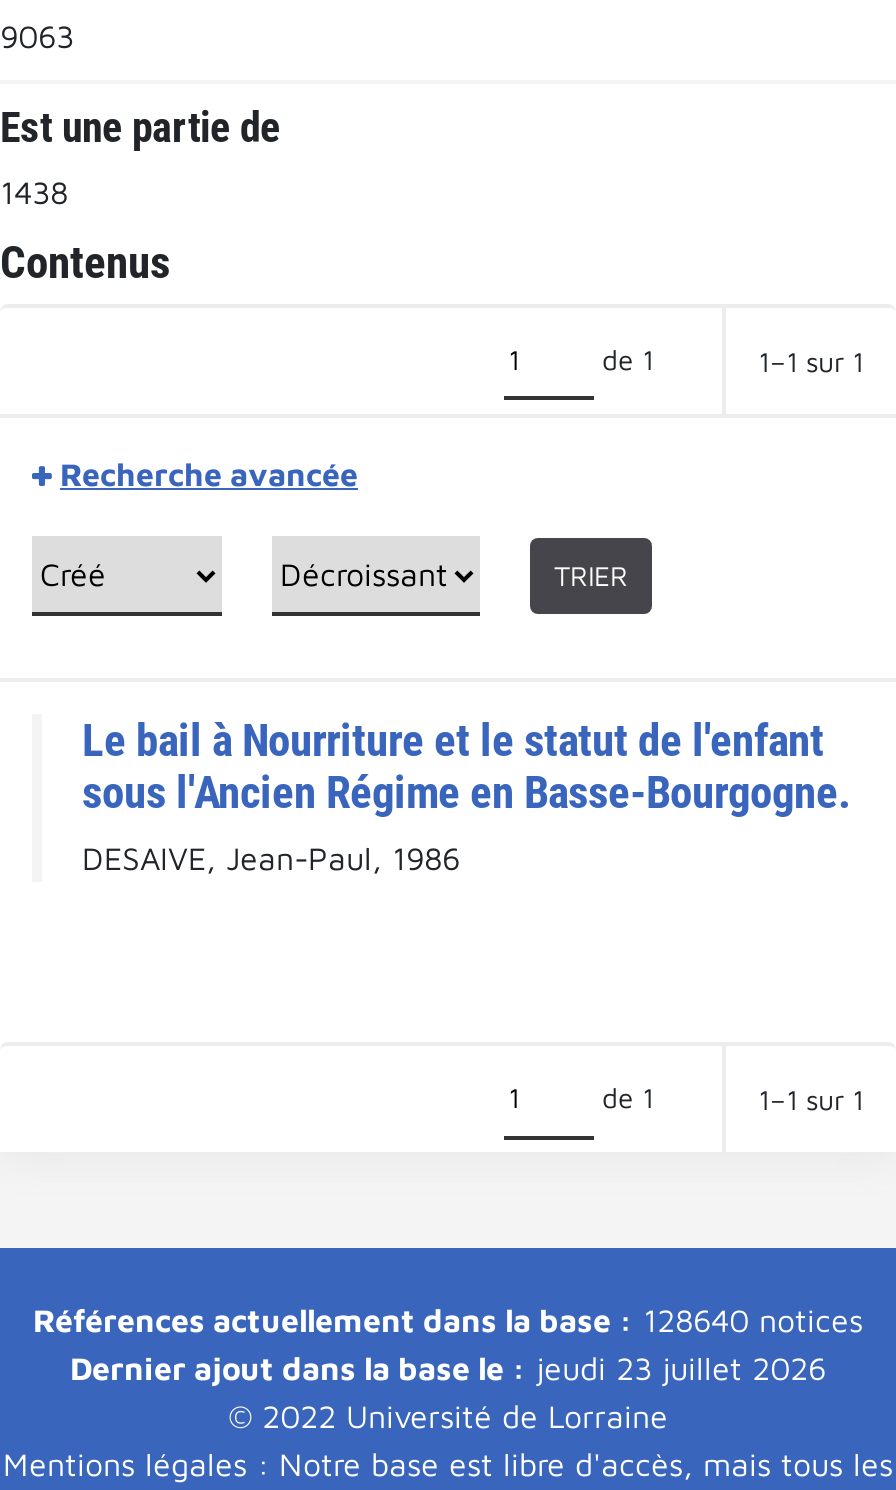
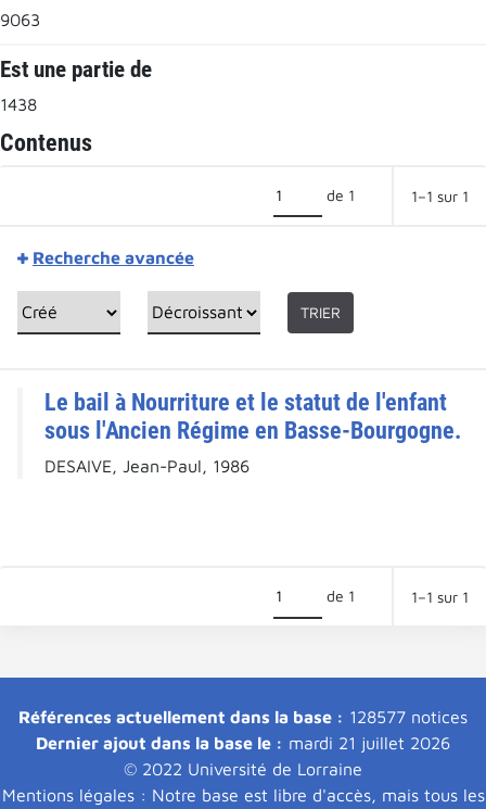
[33,1302,863,1338] Références actuellement dans la base : 128640 notices -> [18,707,468,727] Références actuellement dans la base : 128577 notices
[70,1350,826,1386] Dernier ajout dans la base le : jeudi 23 juillet 2026 -> [36,733,450,753] Dernier ajout dans la base le : mardi 21 juillet 2026

